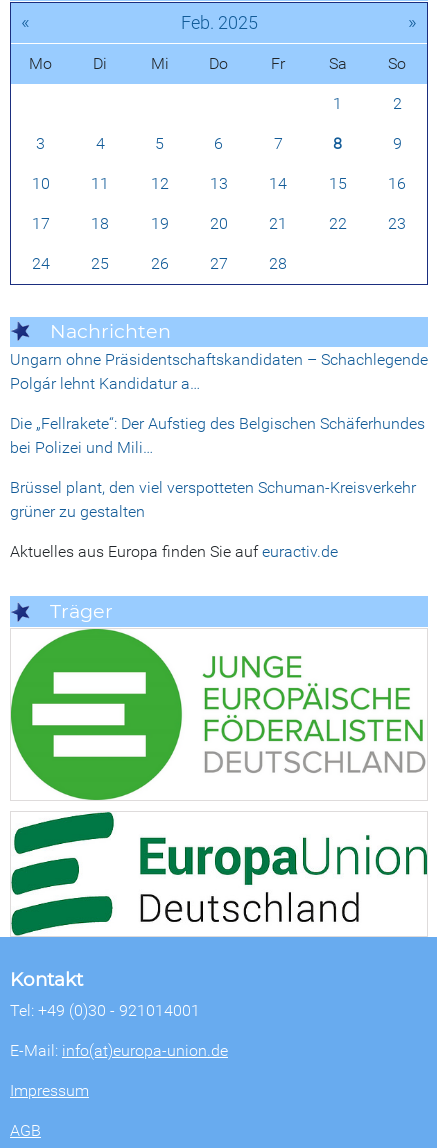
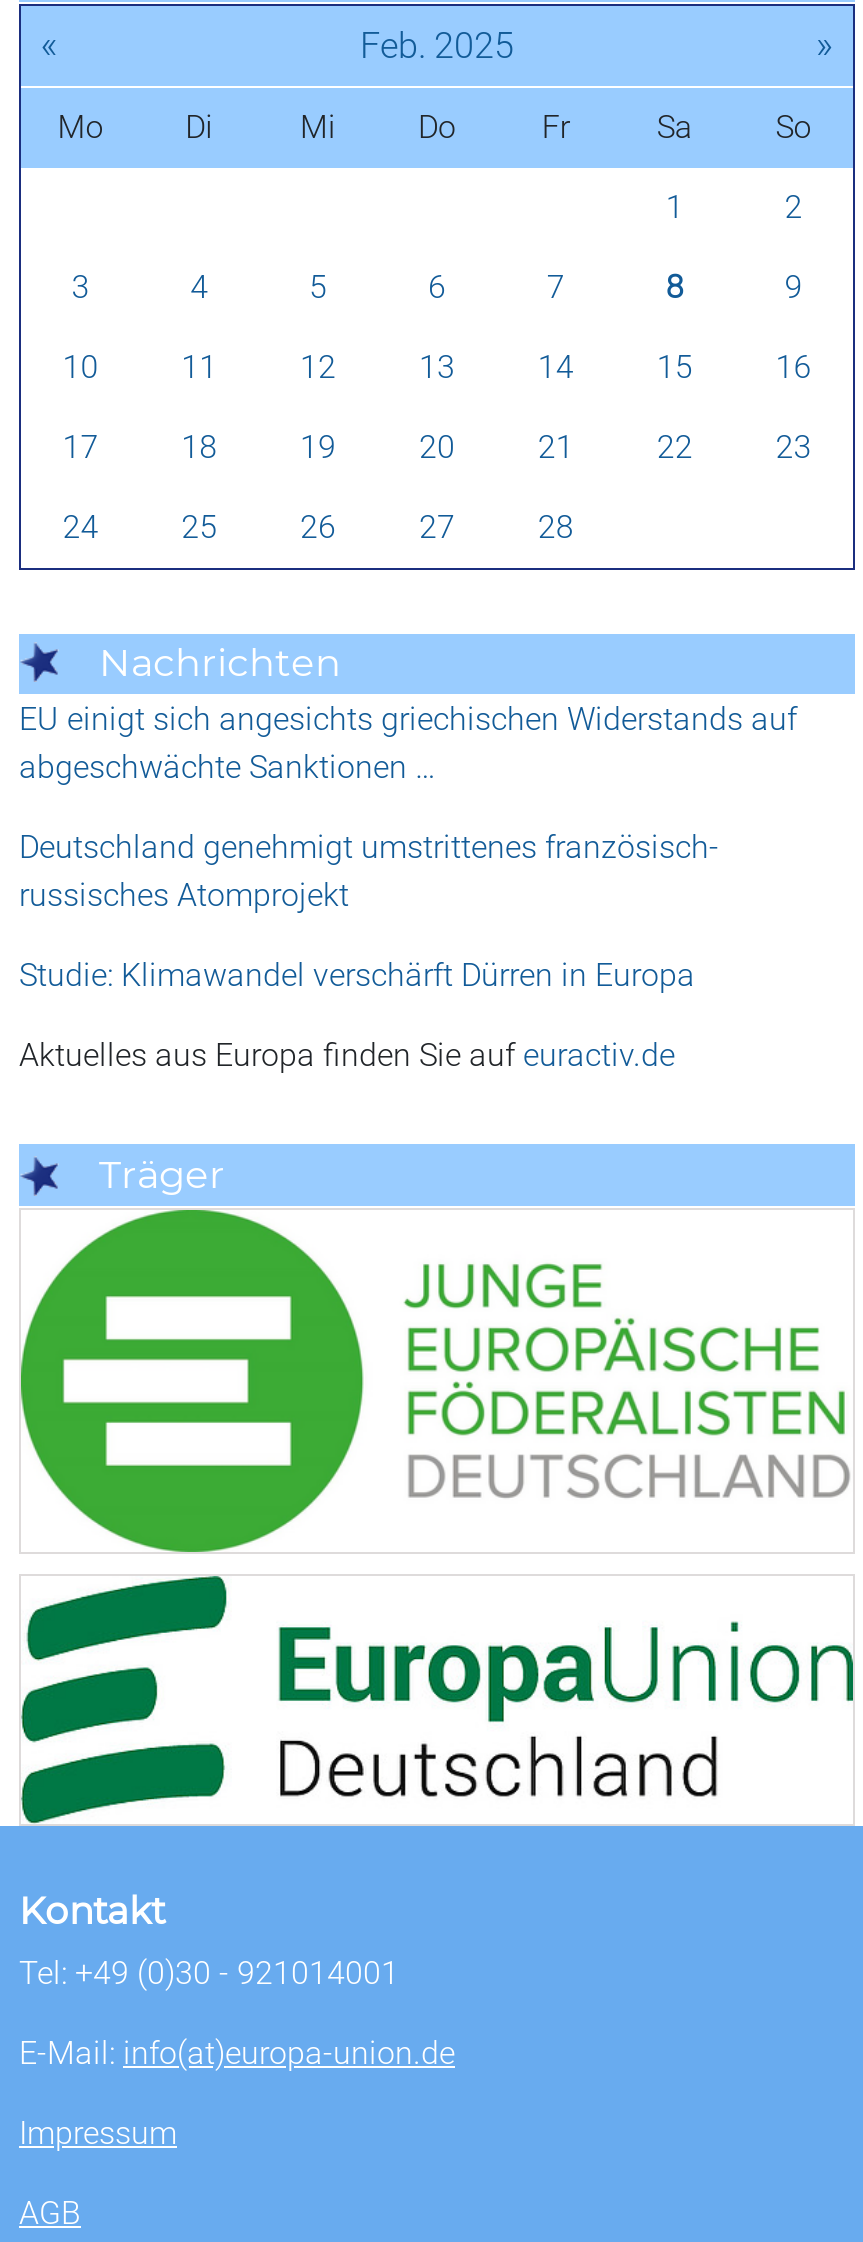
[10,350,428,393] Ungarn ohne Präsidentschaftskandidaten – Schachlegende | Polgár lehnt Kandidatur a… -> [19,701,797,787] EU einigt sich angesichts griechischen Widerstands auf | abgeschwächte Sanktionen …
[10,414,425,457] Die „Fellrakete“: Der Aufstieg des Belgischen Schäferhundes | bei Polizei und Mili… -> [19,829,719,915] Deutschland genehmigt umstrittenes französisch- | russisches Atomprojekt
[10,478,416,521] Brüssel plant, den viel verspotteten Schuman-Kreisverkehr | grüner zu gestalten -> [19,957,695,995] Studie: Klimawandel verschärft Dürren in Europa

